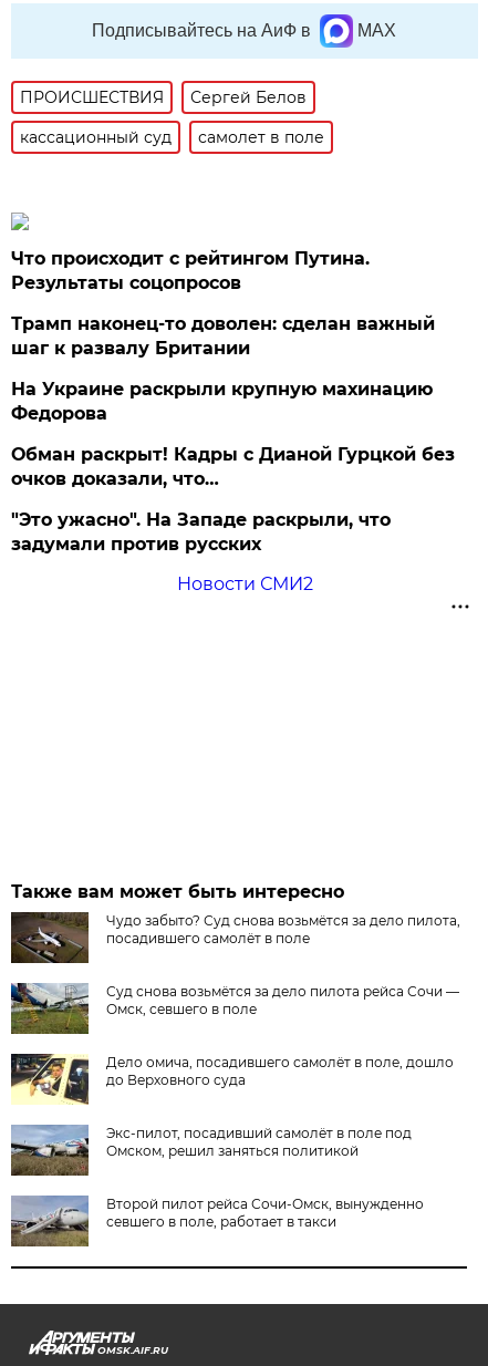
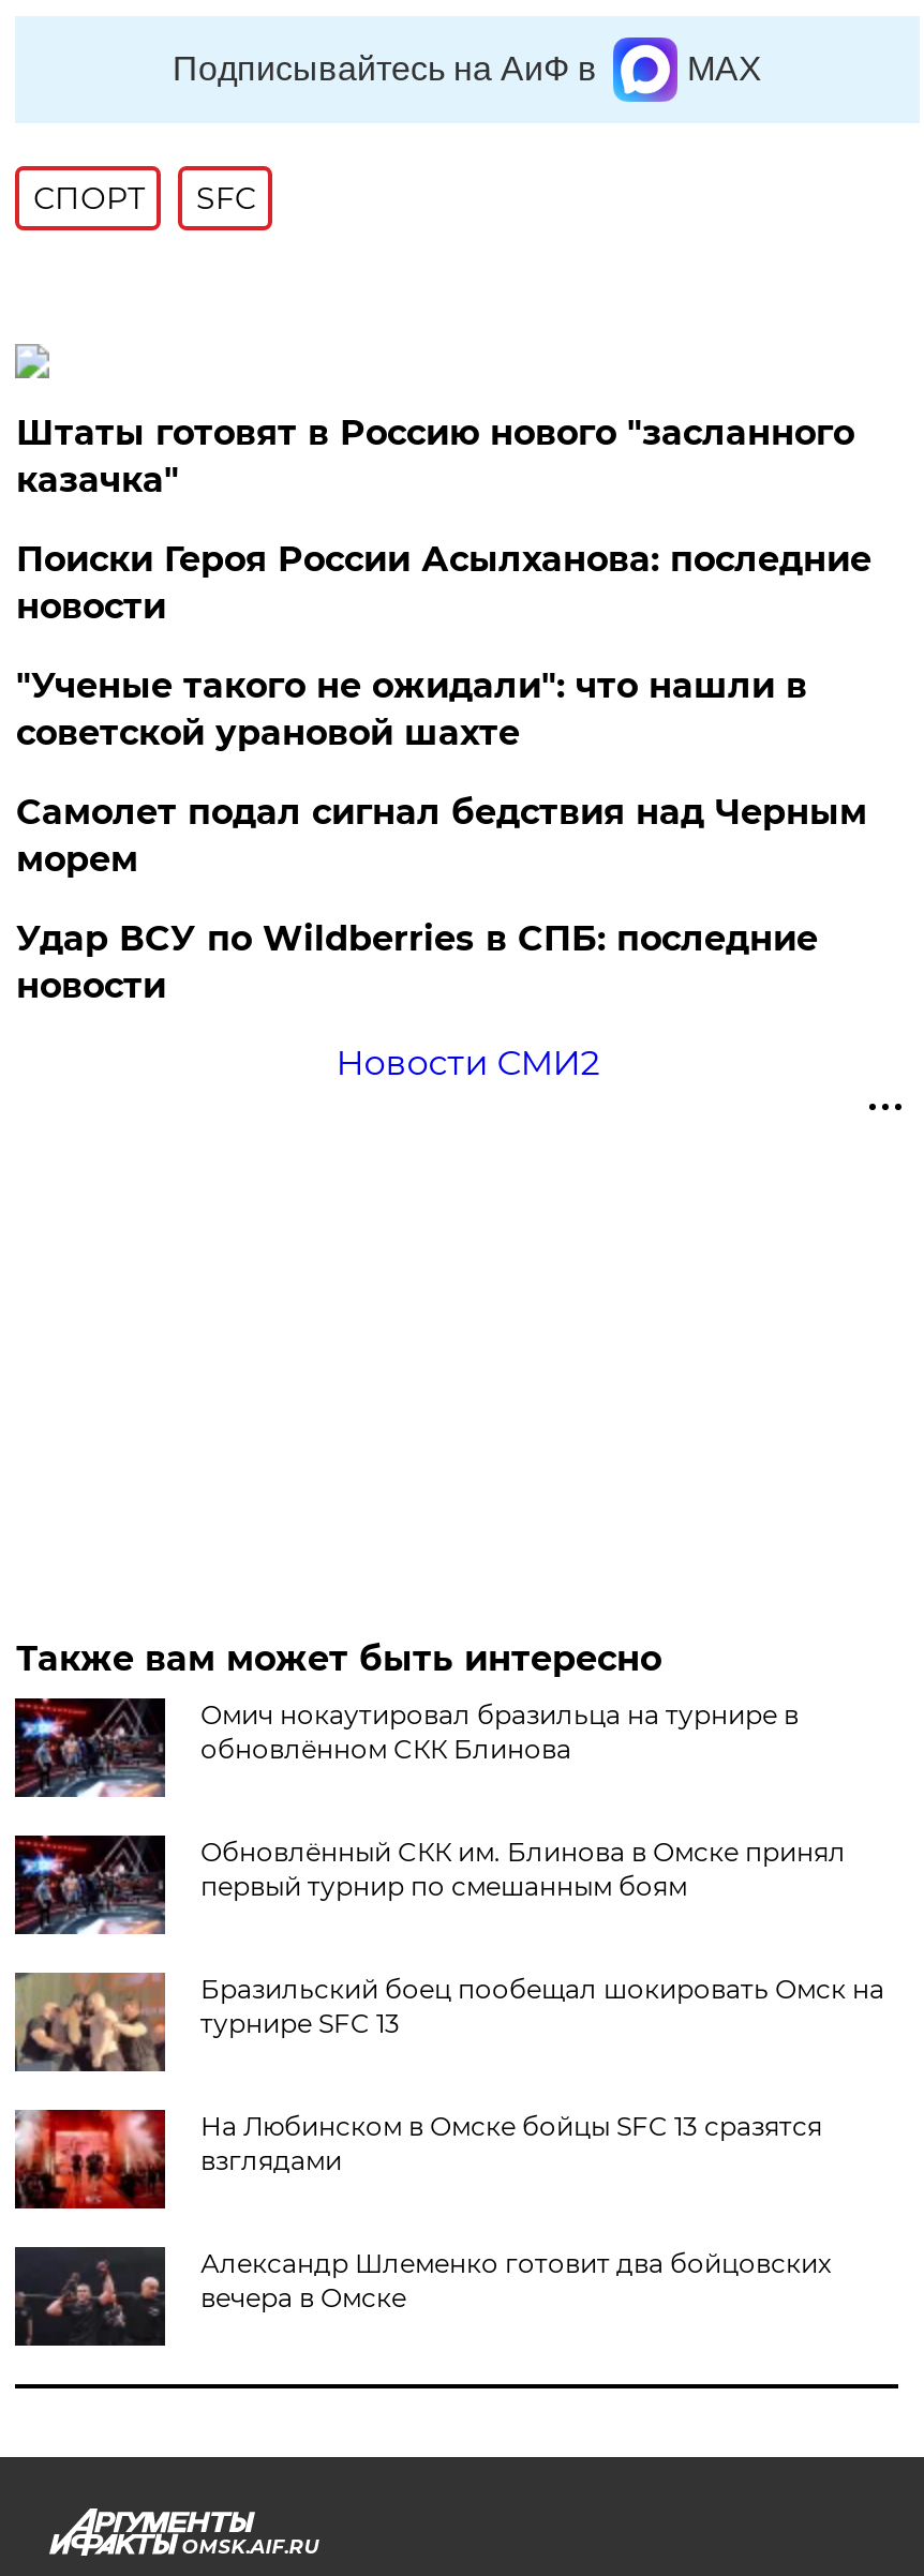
[20,87,325,147] ПРОИСШЕСТВИЯ | Сергей Белов | кассационный суд | самолет в поле -> [33,179,256,218] СПОРТ | SFC
[12,248,455,555] Что происходит с рейтингом Путина. | Результаты соцопросов | Трамп наконец-то доволен: сделан важный | шаг к развалу Британии | На Украине раскрыли крупную махинацию | Федорова | Обман раскрыт! Кадры с Дианой Гурцкой без | очков доказали, что… | "Это ужасно". На Западе раскрыли, что | задумали против русских -> [16,413,871,1006] Штаты готовят в Россию нового "засланного | казачка" | Поиски Героя России Асылханова: последние | новости | "Ученые такого не ожидали": что нашли в | советской урановой шахте | Самолет подал сигнал бедствия над Черным | морем | Удар ВСУ по Wildberries в СПБ: последние | новости
[11,911,461,964] [image] | Чудо забыто? Суд снова возьмётся за дело пилота, | посадившего самолёт в поле -> [15,1696,798,1799] [image] | Омич нокаутировал бразильца на турнире в | обновлённом СКК Блинова
[10,983,460,1035] [image] | Суд снова возьмётся за дело пилота рейса Сочи — | Омск, севшего в поле -> [13,1833,846,1936] [image] | Обновлённый СКК им. Блинова в Омске принял | первый турнир по смешанным боям
[10,1053,454,1105] [image] | Дело омича, посадившего самолёт в поле, дошло | до Верховного суда -> [13,1971,884,2073] [image] | Бразильский боец пообещал шокировать Омск на | турнире SFC 13
[10,1124,412,1177] [image] | Экс-пилот, посадивший самолёт в поле под | Омском, решил заняться политикой -> [15,2108,822,2211] [image] | На Любинском в Омске бойцы SFC 13 сразятся | взглядами
[10,1194,424,1248] [image] | Второй пилот рейса Сочи-Омск, вынужденно | севшего в поле, работает в такси -> [15,2245,831,2348] [image] | Александр Шлеменко готовит два бойцовских | вечера в Омске

